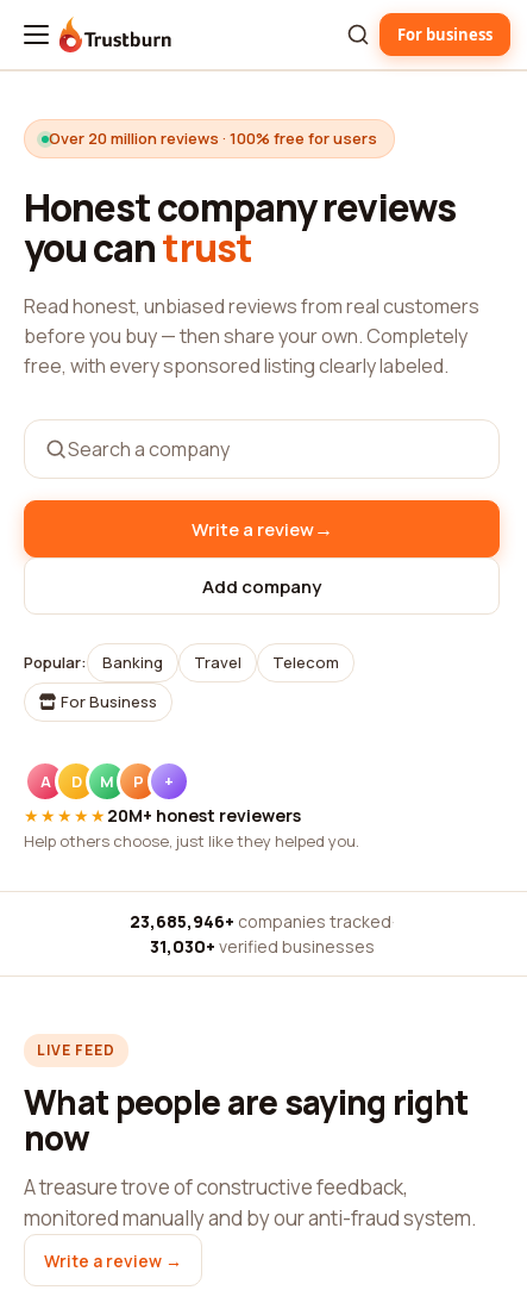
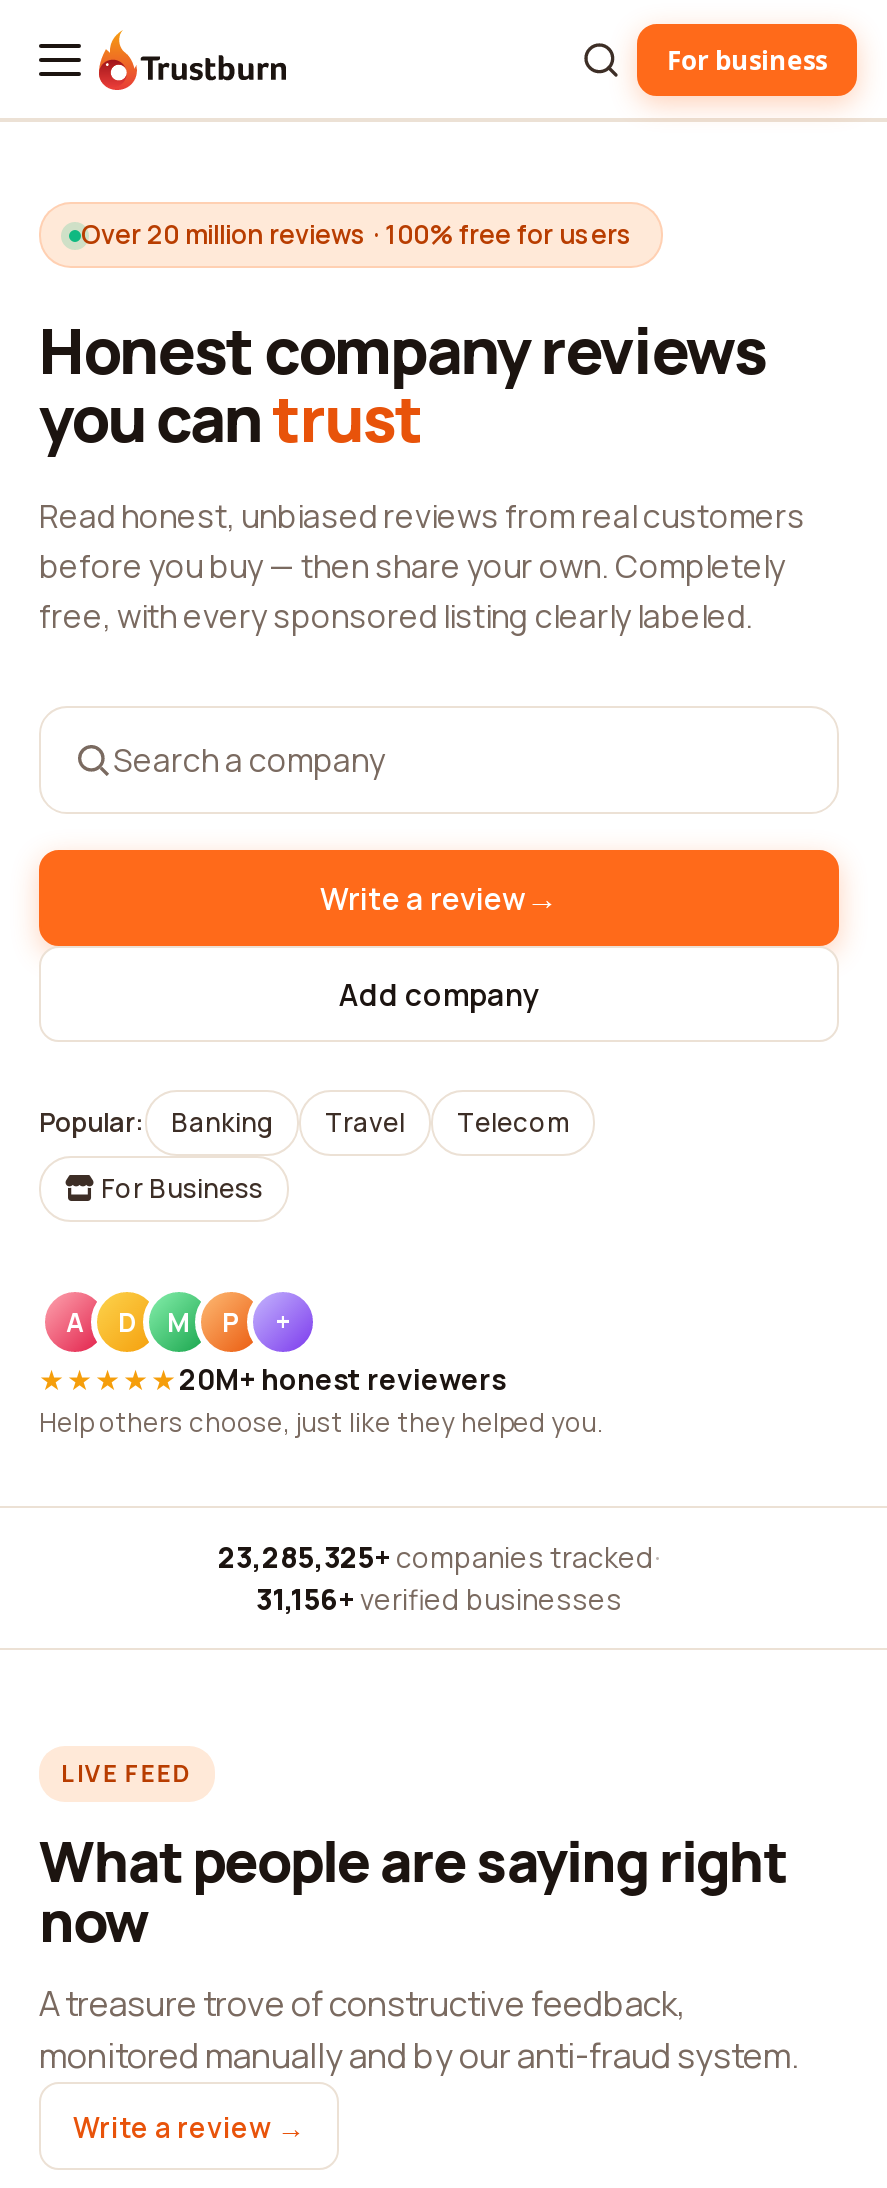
[129,910,394,933] 23,685,946+ companies tracked · -> [218,1538,660,1576] 23,285,325+ companies tracked ·
[149,935,374,958] 31,030+ verified businesses -> [256,1580,622,1618] 31,156+ verified businesses

